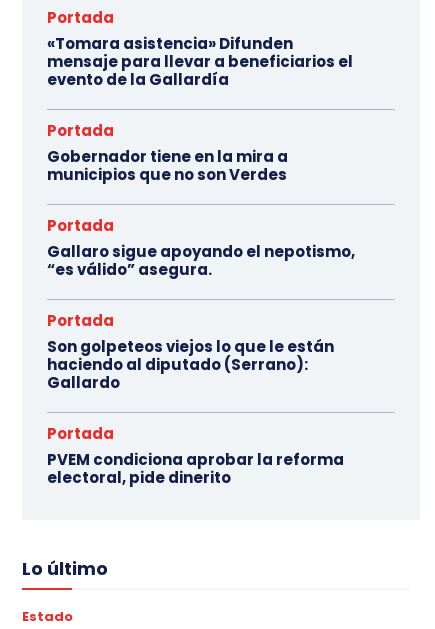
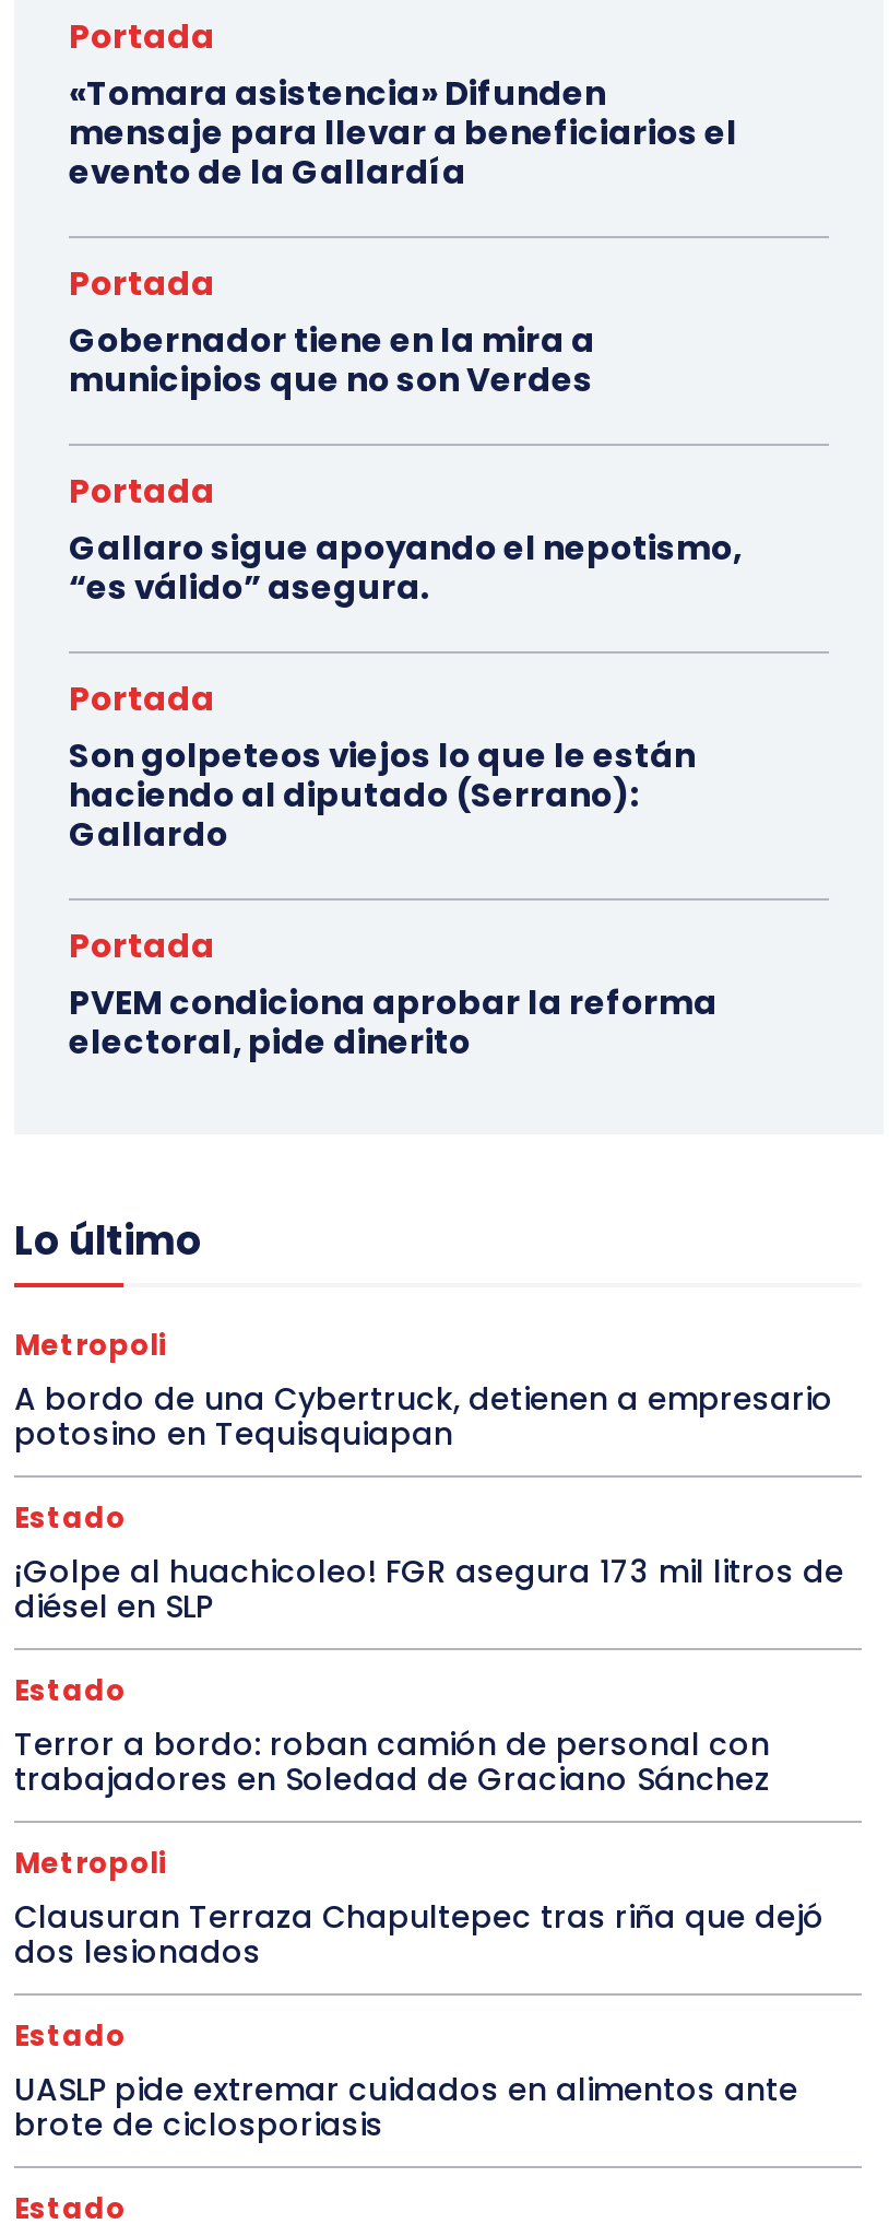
none -> [14,1325,844,2147] Metropoli | A bordo de una Cybertruck, detienen a empresario | potosino en Tequisquiapan | Estado | ¡Golpe al huachicoleo! FGR asegura 173 mil litros de | diésel en SLP | Estado | Terror a bordo: roban camión de personal con | trabajadores en Soledad de Graciano Sánchez | Metropoli | Clausuran Terraza Chapultepec tras riña que dejó | dos lesionados | Estado | UASLP pide extremar cuidados en alimentos ante | brote de ciclosporiasis

